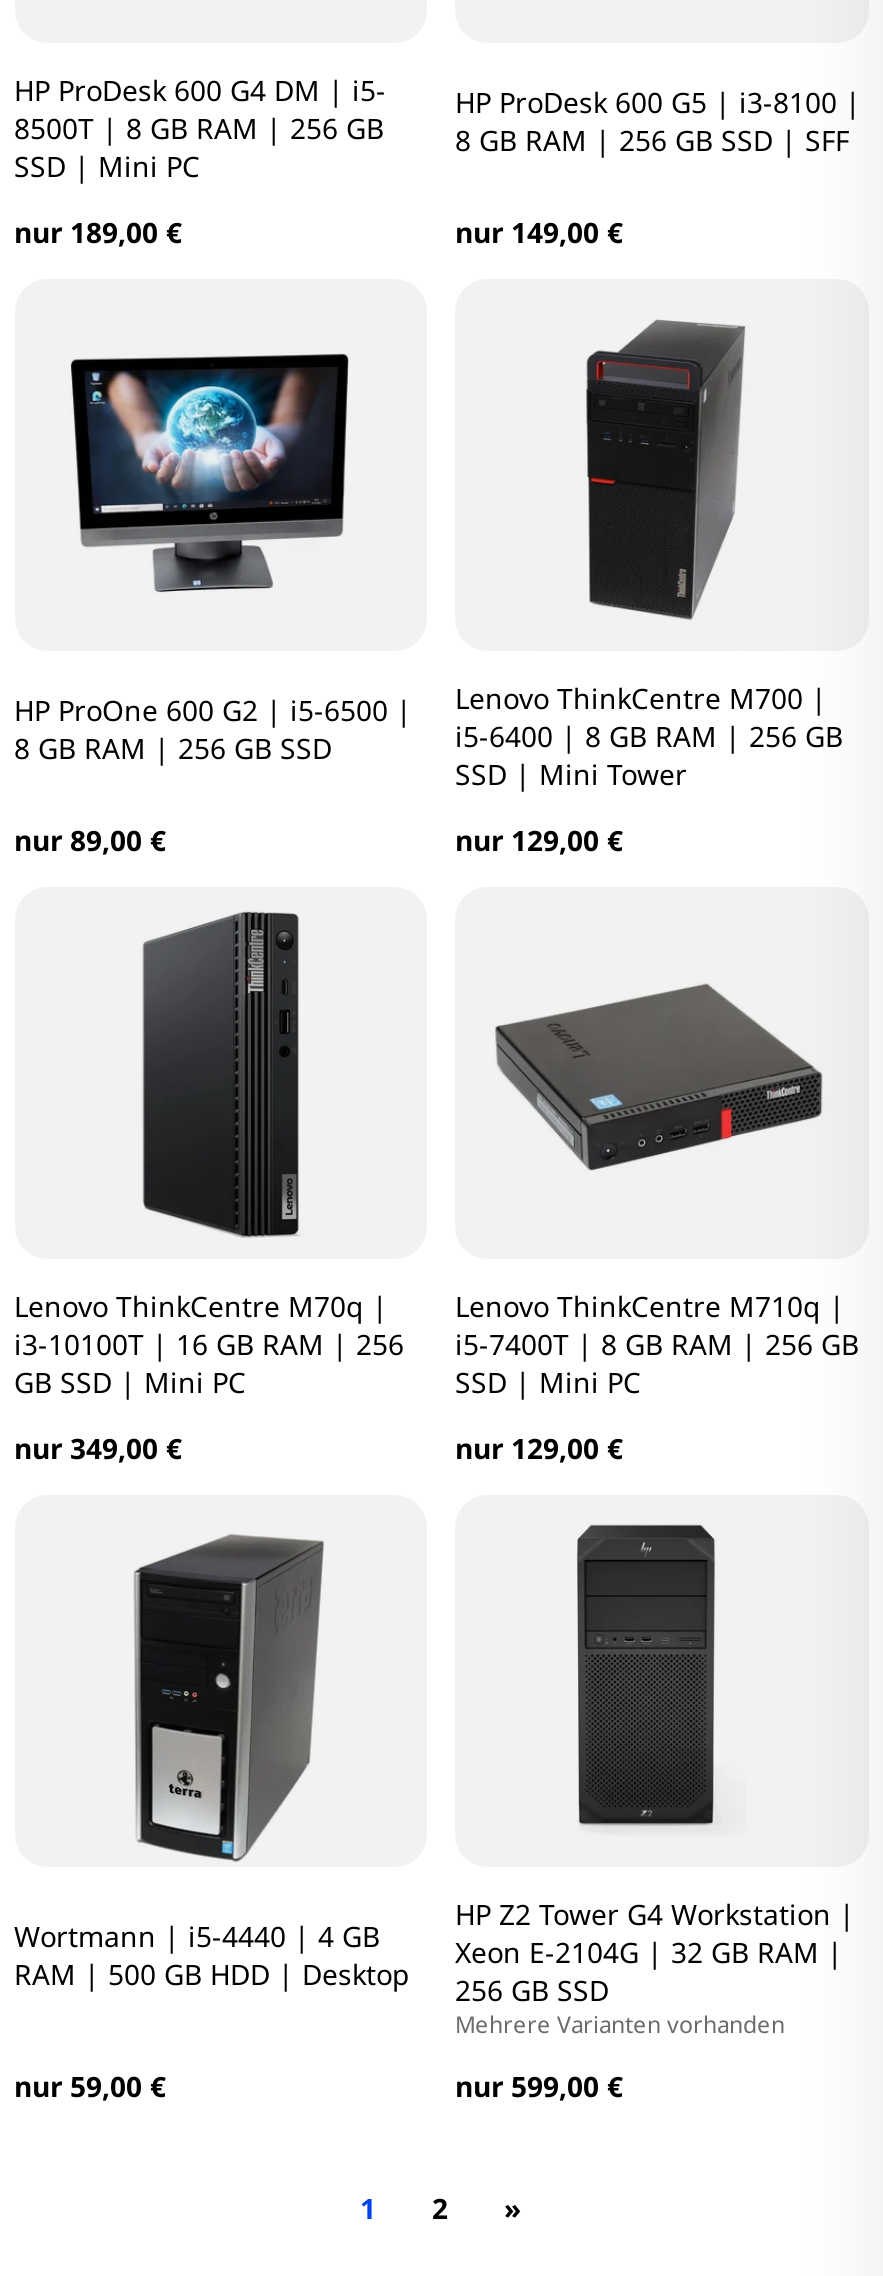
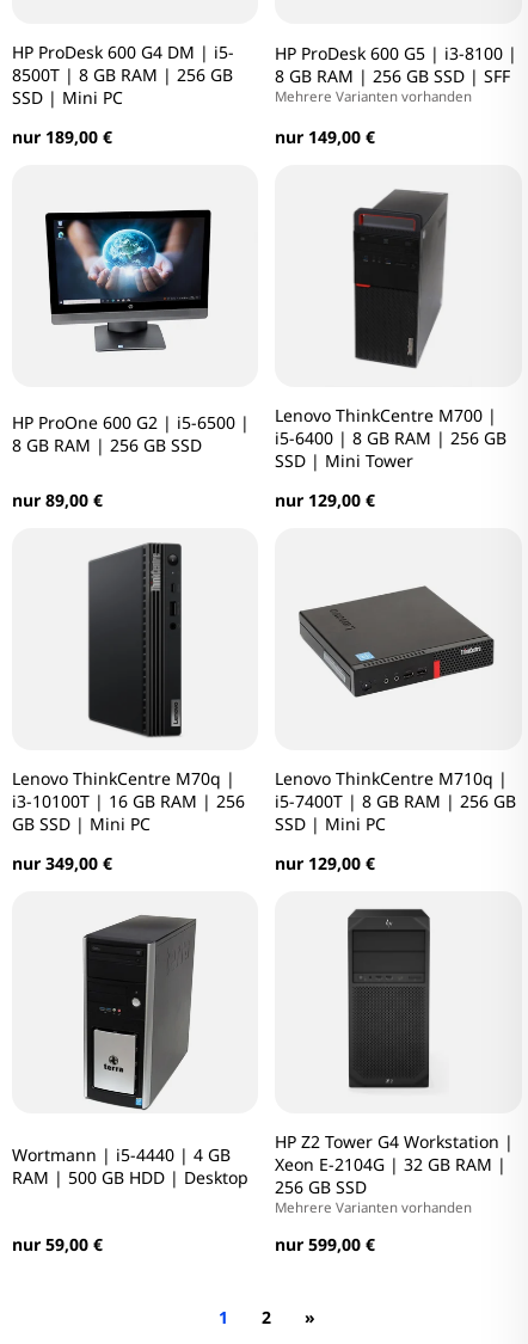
none -> [275,88,472,106] Mehrere Varianten vorhanden

